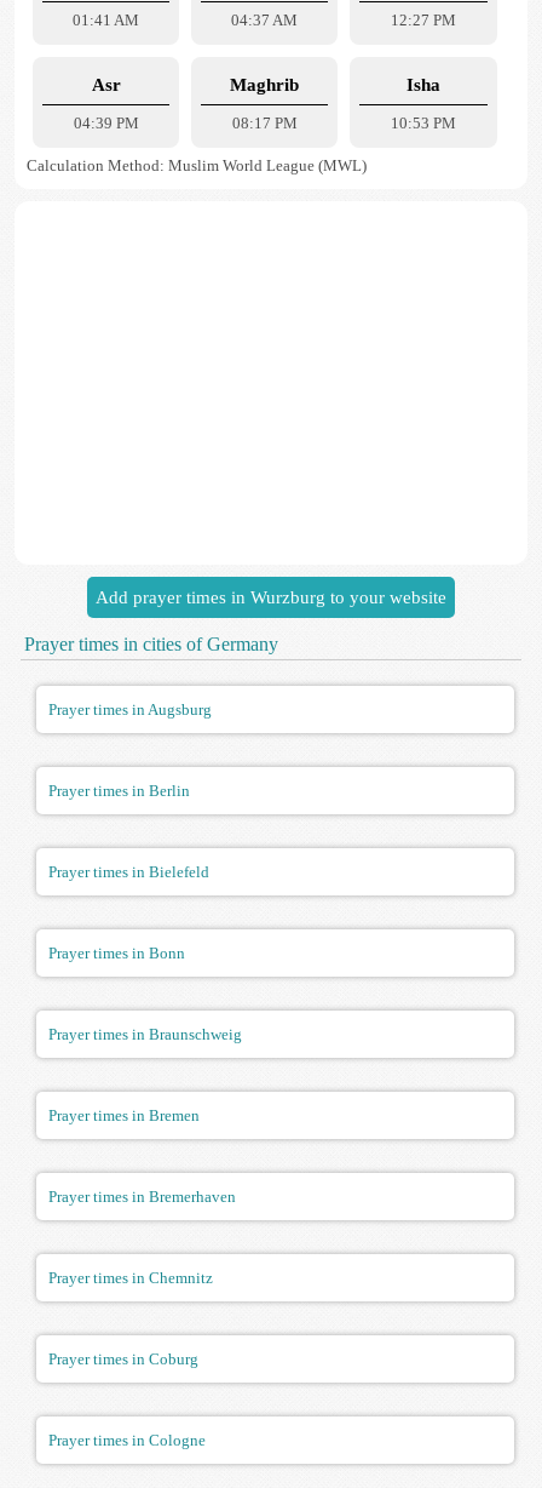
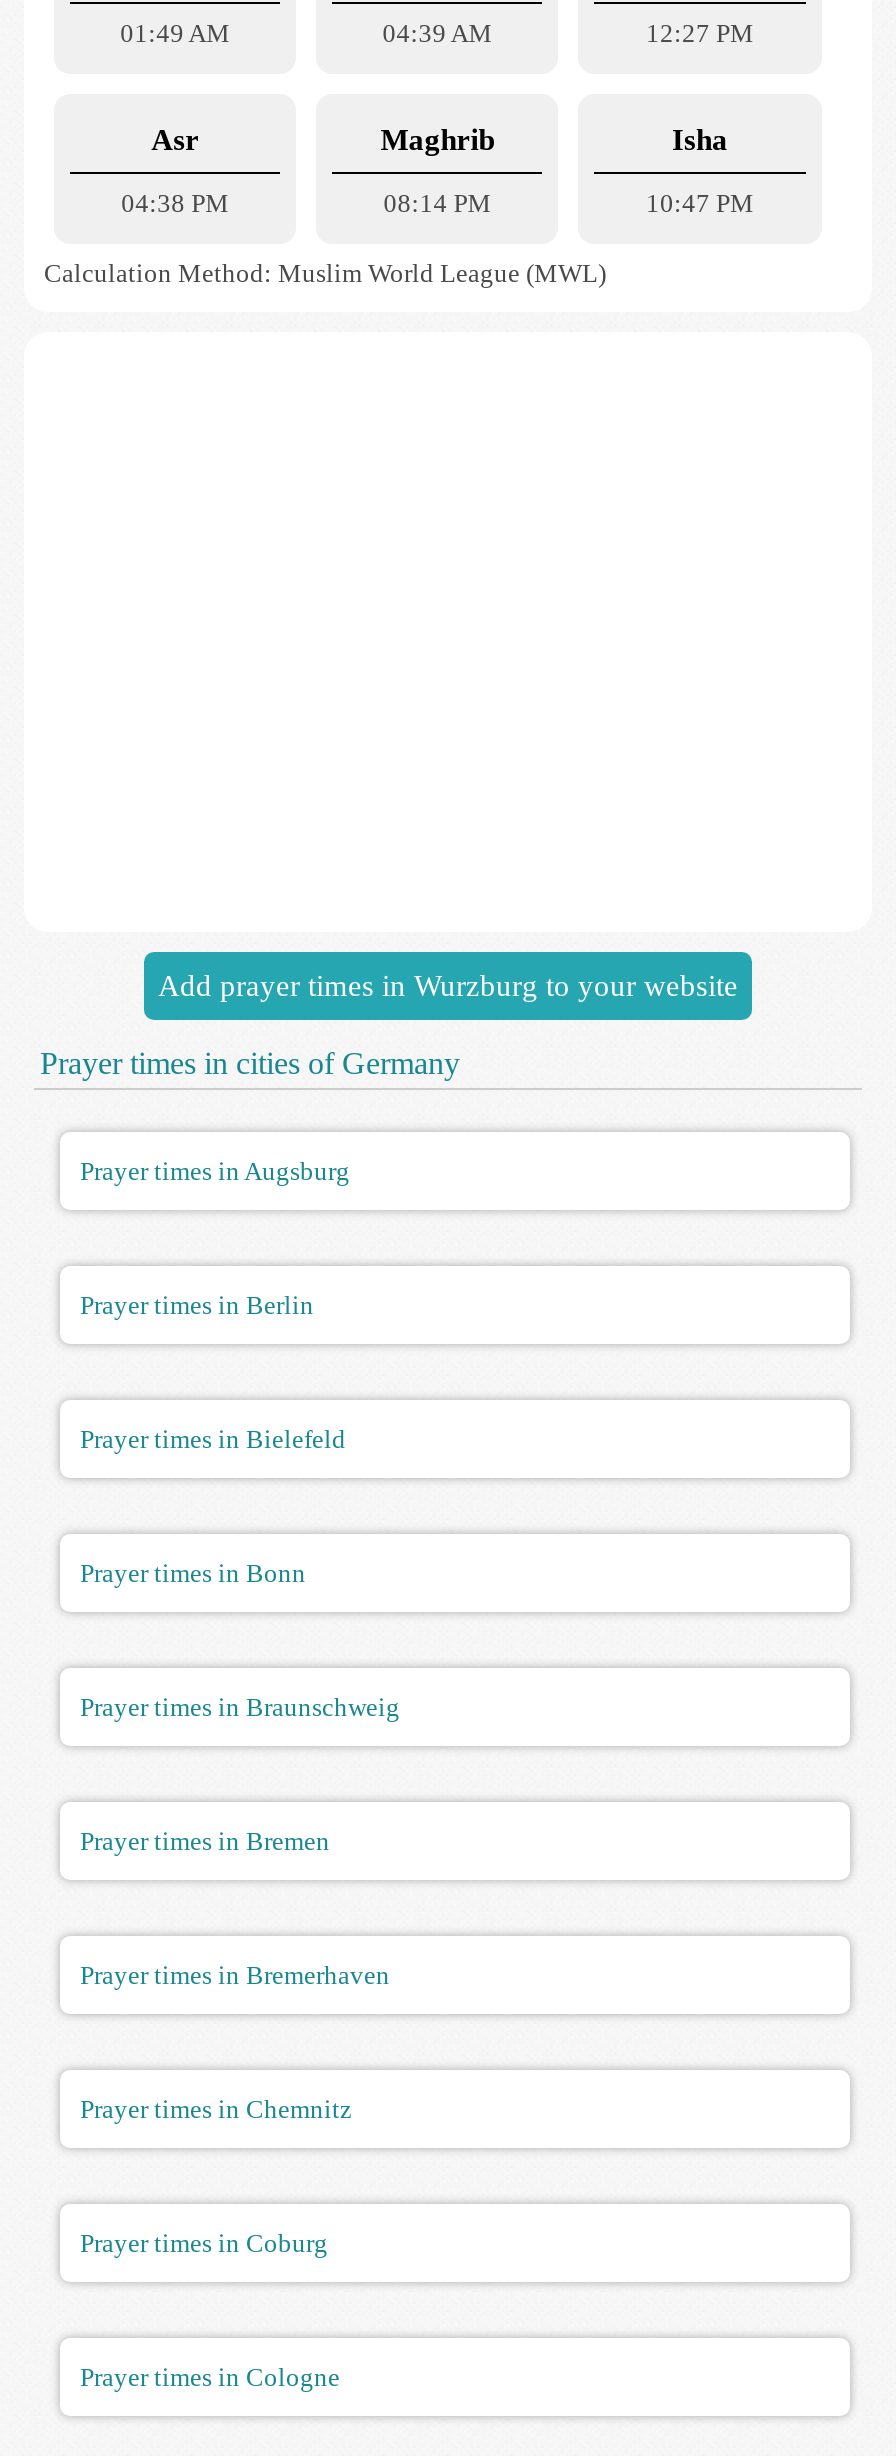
[73,11,139,29] 01:41 AM -> [120,18,230,48] 01:49 AM
[231,11,298,29] 04:37 AM -> [383,18,493,48] 04:39 AM
[73,114,139,132] 04:39 PM -> [121,188,229,218] 04:38 PM
[232,114,297,132] 08:17 PM -> [384,188,492,218] 08:14 PM
[391,114,456,132] 10:53 PM -> [646,188,754,218] 10:47 PM

